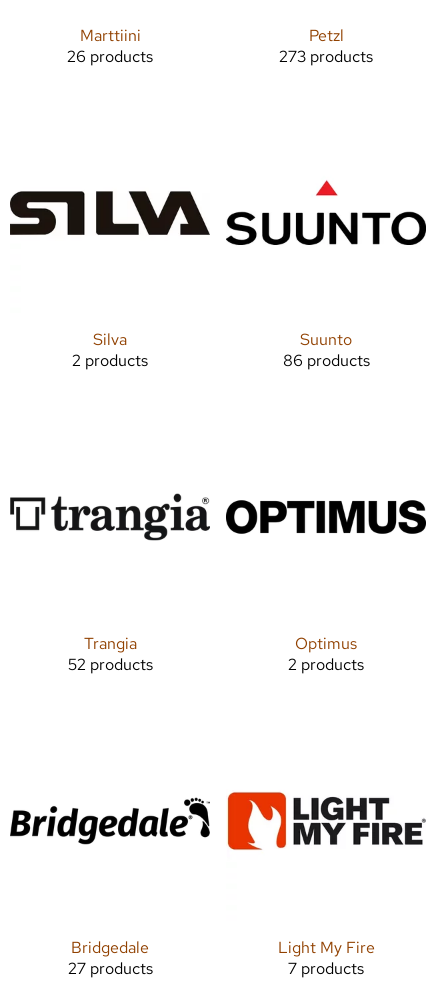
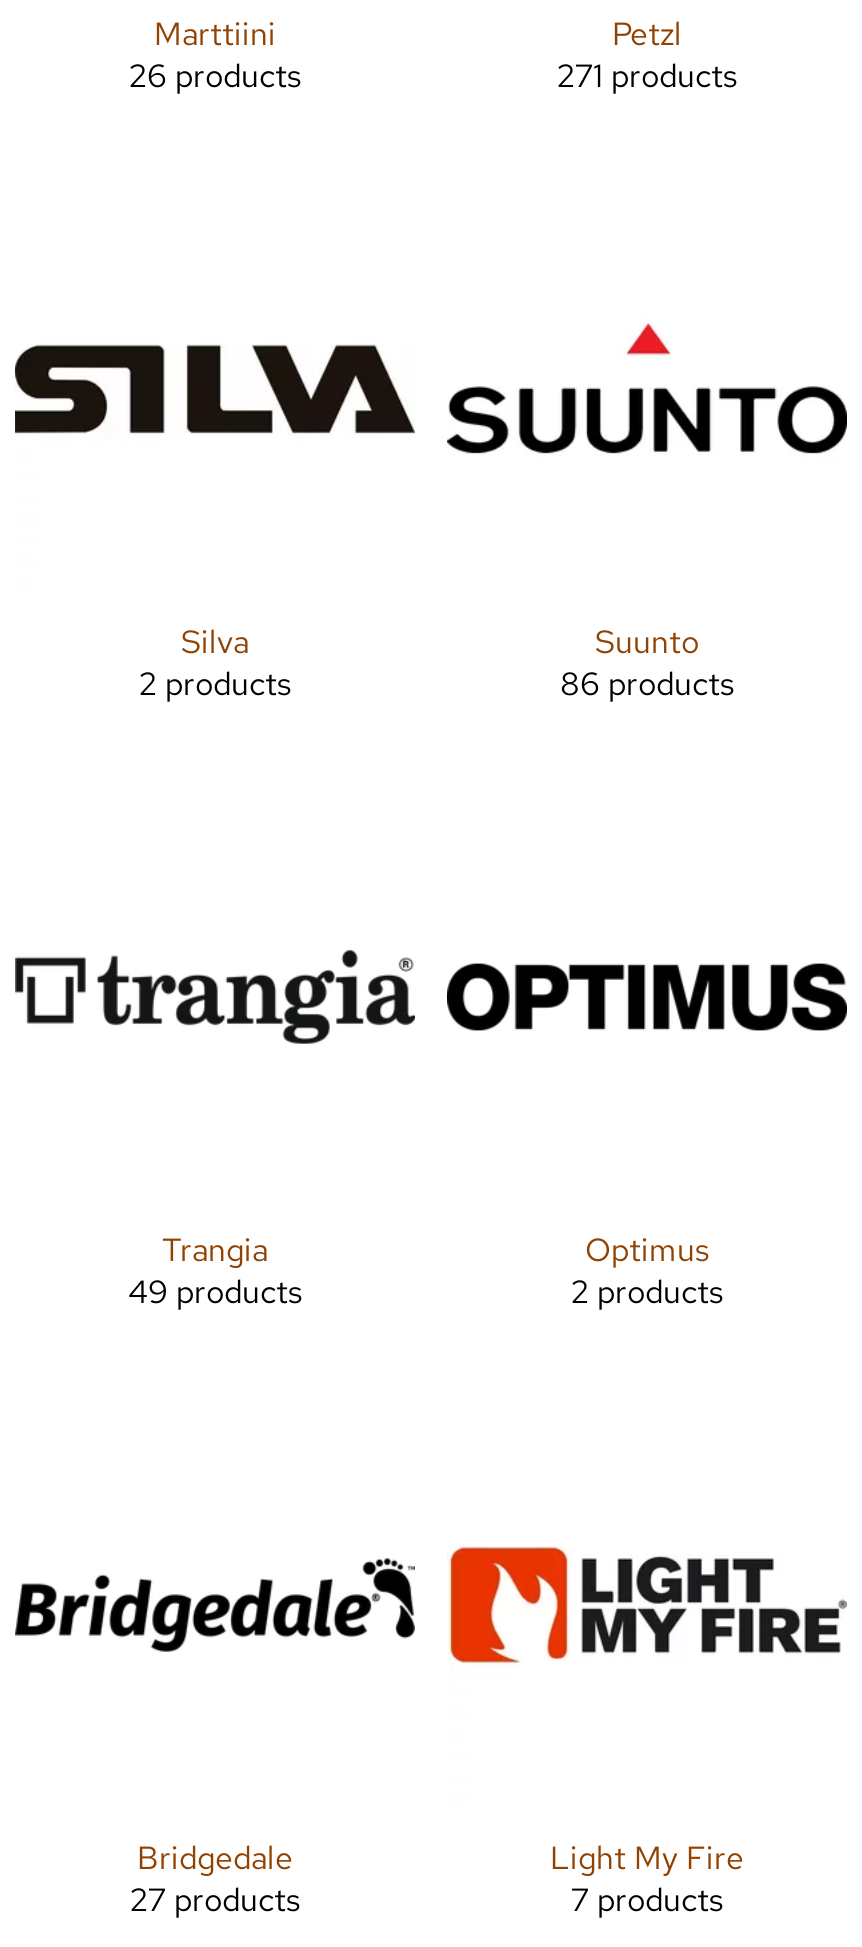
[279,46,373,67] 273 products -> [557,56,737,98] 271 products
[67,654,152,675] 52 products -> [128,1272,302,1314] 49 products

